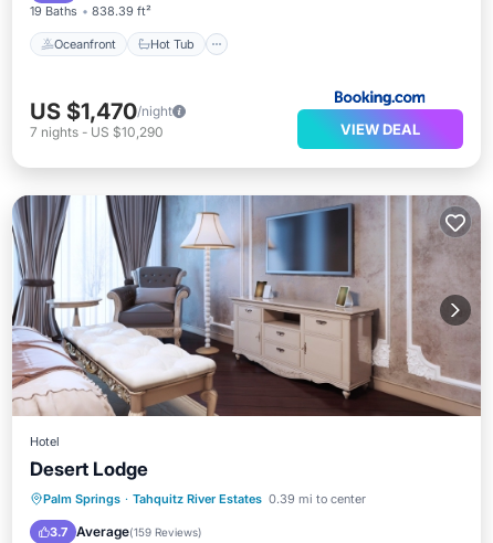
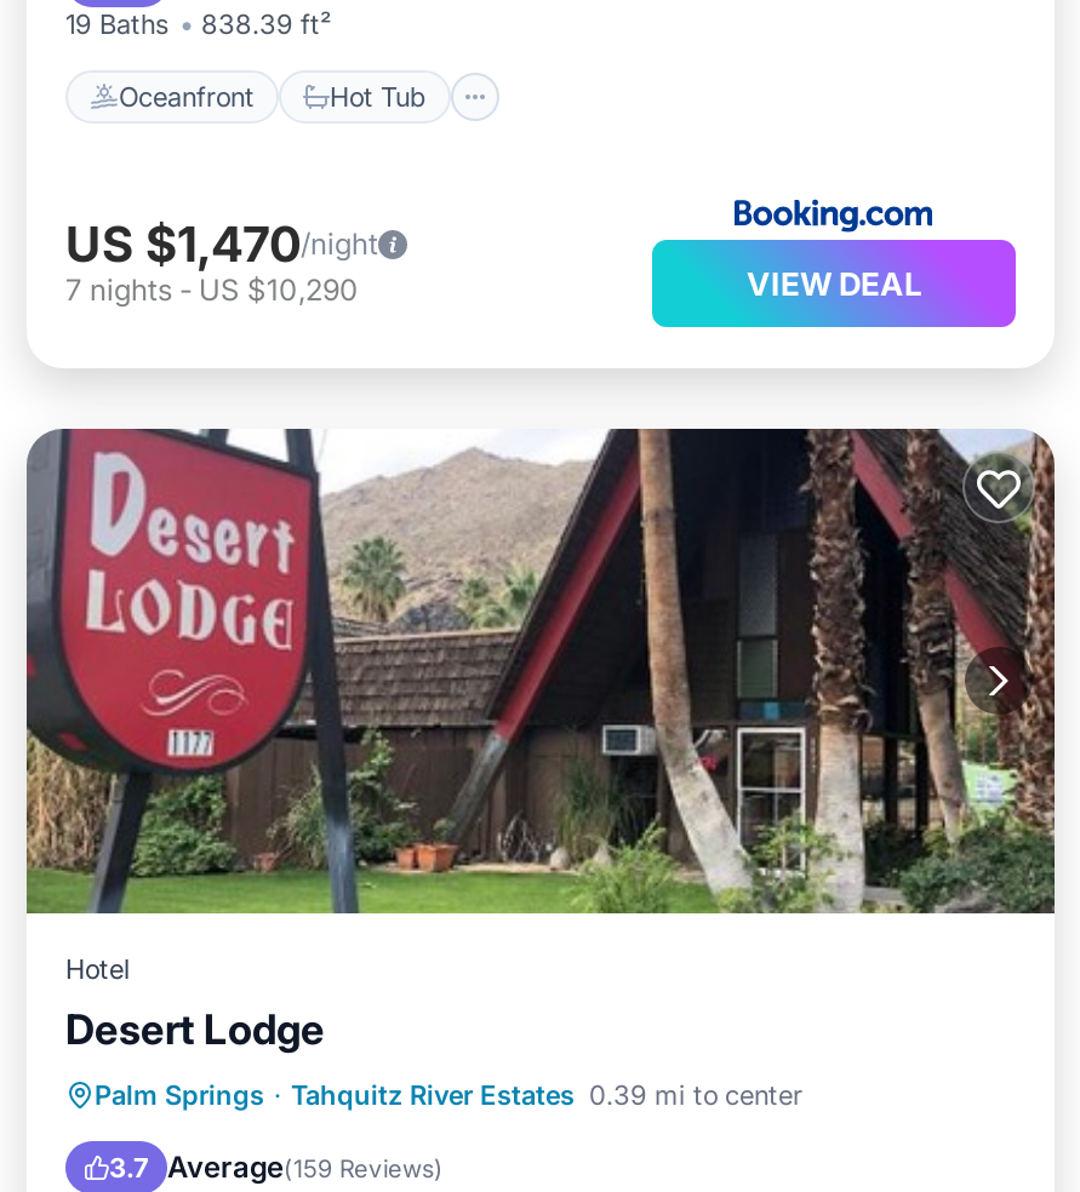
[12,194,481,417] [image] -> [24,426,1057,916] [image]

